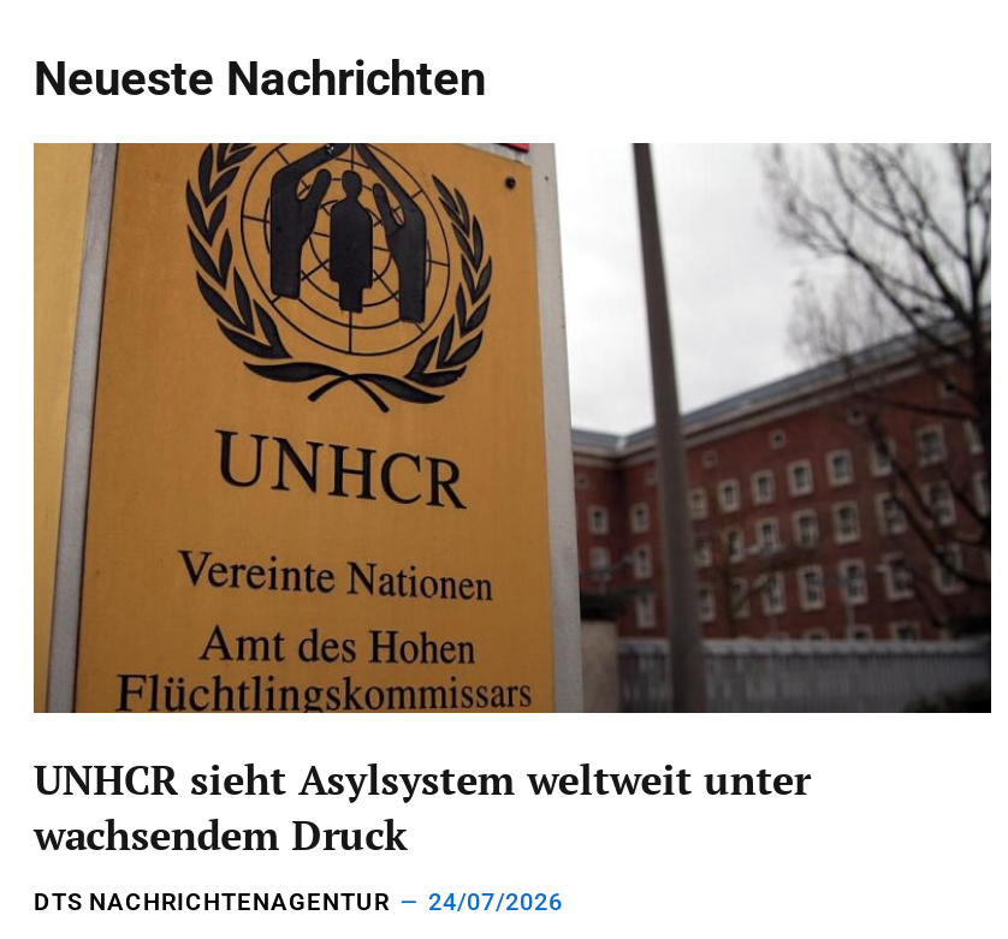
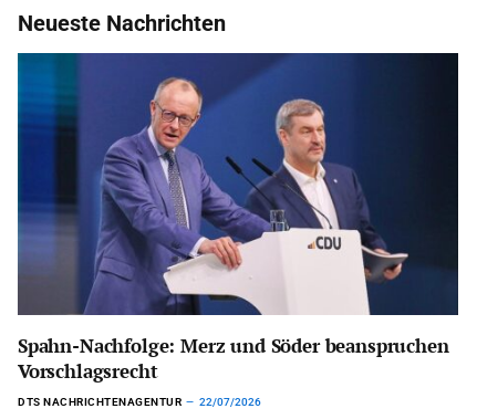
[31,141,994,863] [image] | UNHCR sieht Asylsystem weltweit unter | wachsendem Druck -> [17,52,459,384] [image] | Spahn-Nachfolge: Merz und Söder beanspruchen | Vorschlagsrecht
[34,889,563,916] DTS NACHRICHTENAGENTUR 24/07/2026 -> [18,396,261,408] DTS NACHRICHTENAGENTUR 22/07/2026

